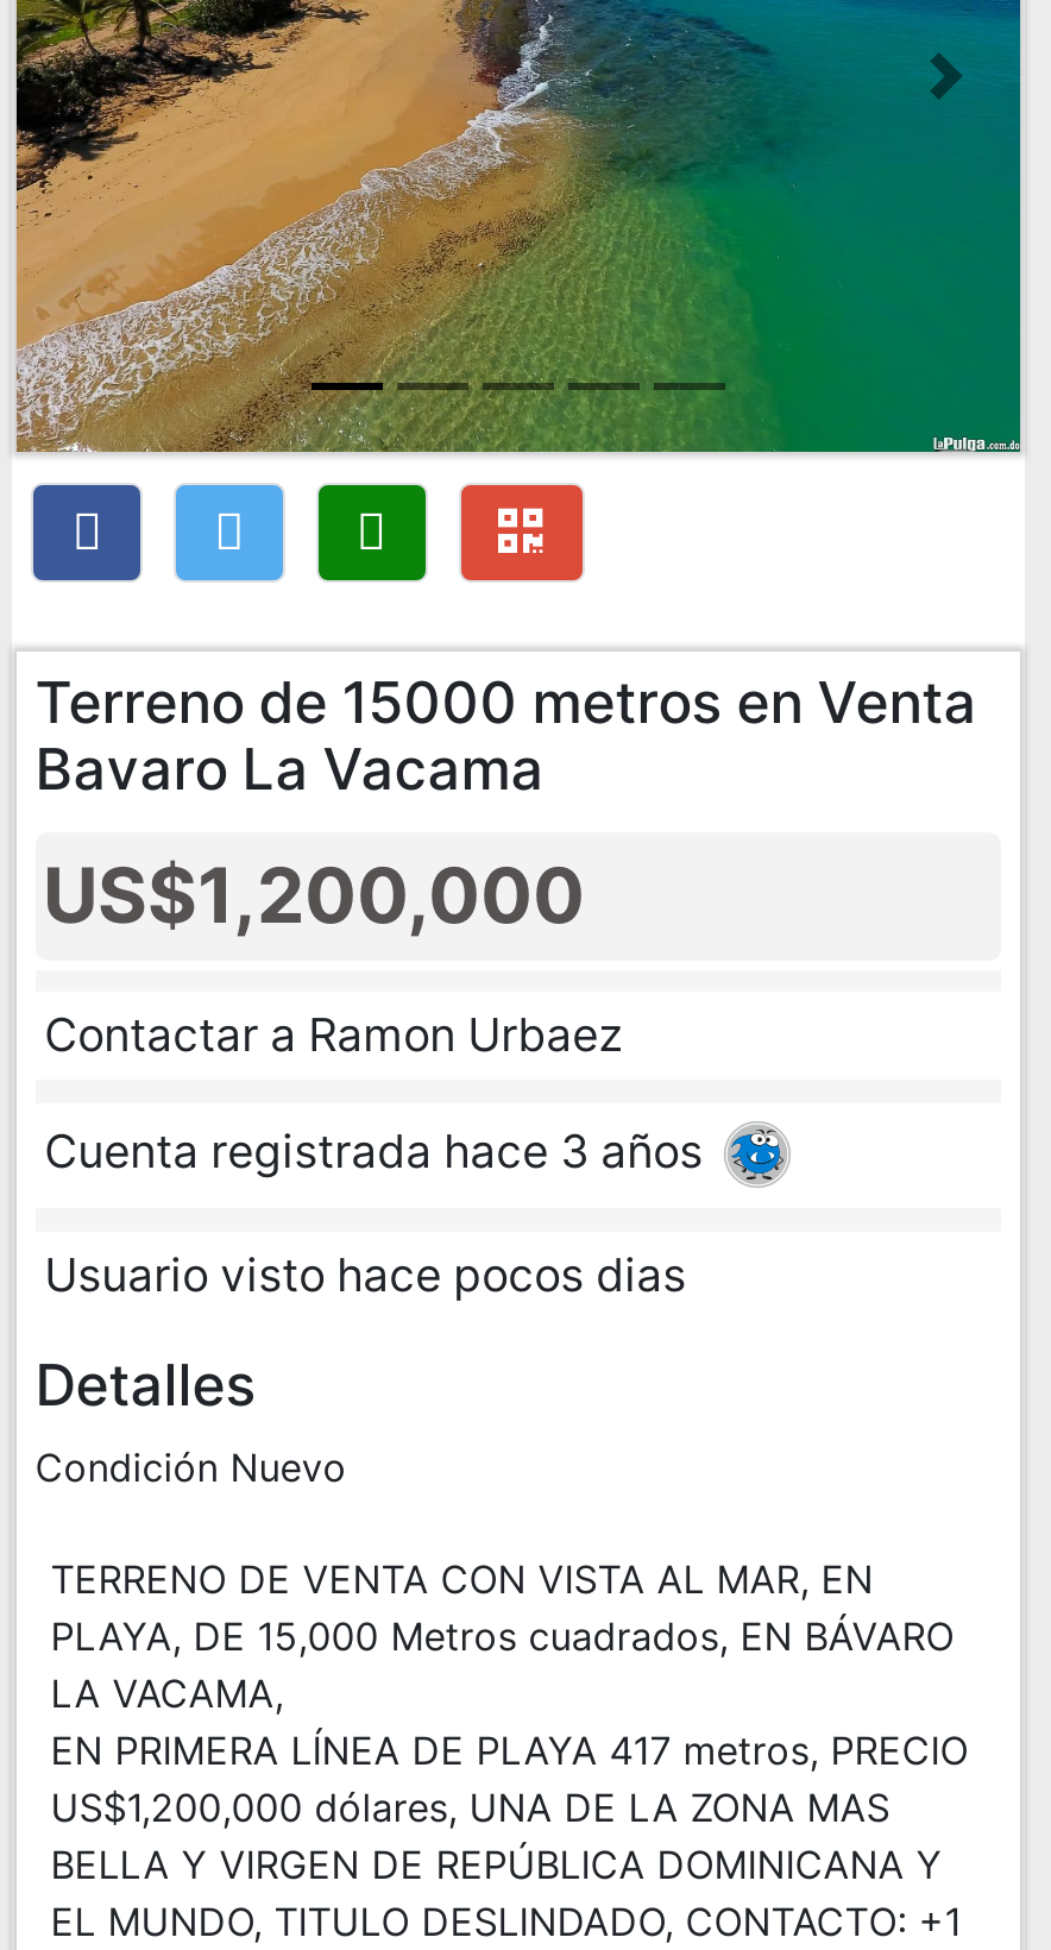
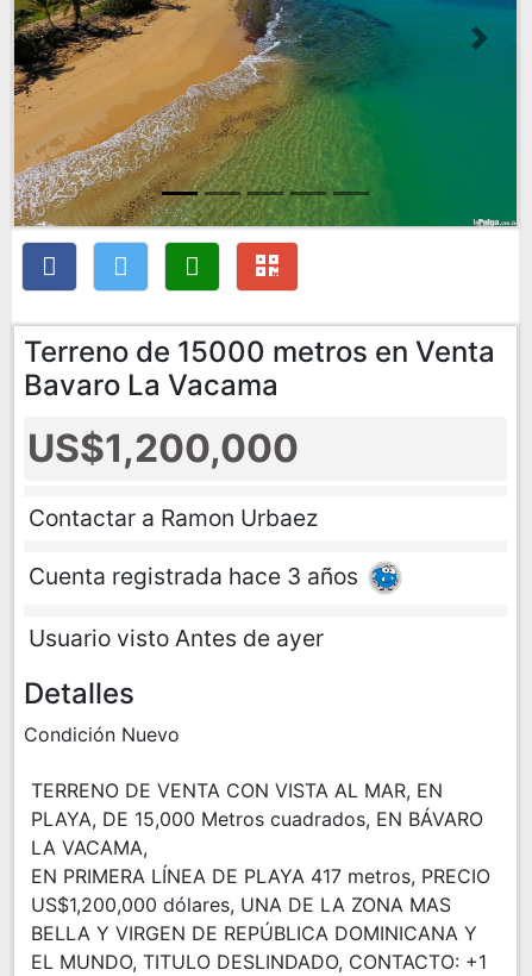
[44,1245,686,1302] Usuario visto hace pocos dias -> [28,623,323,652] Usuario visto Antes de ayer

